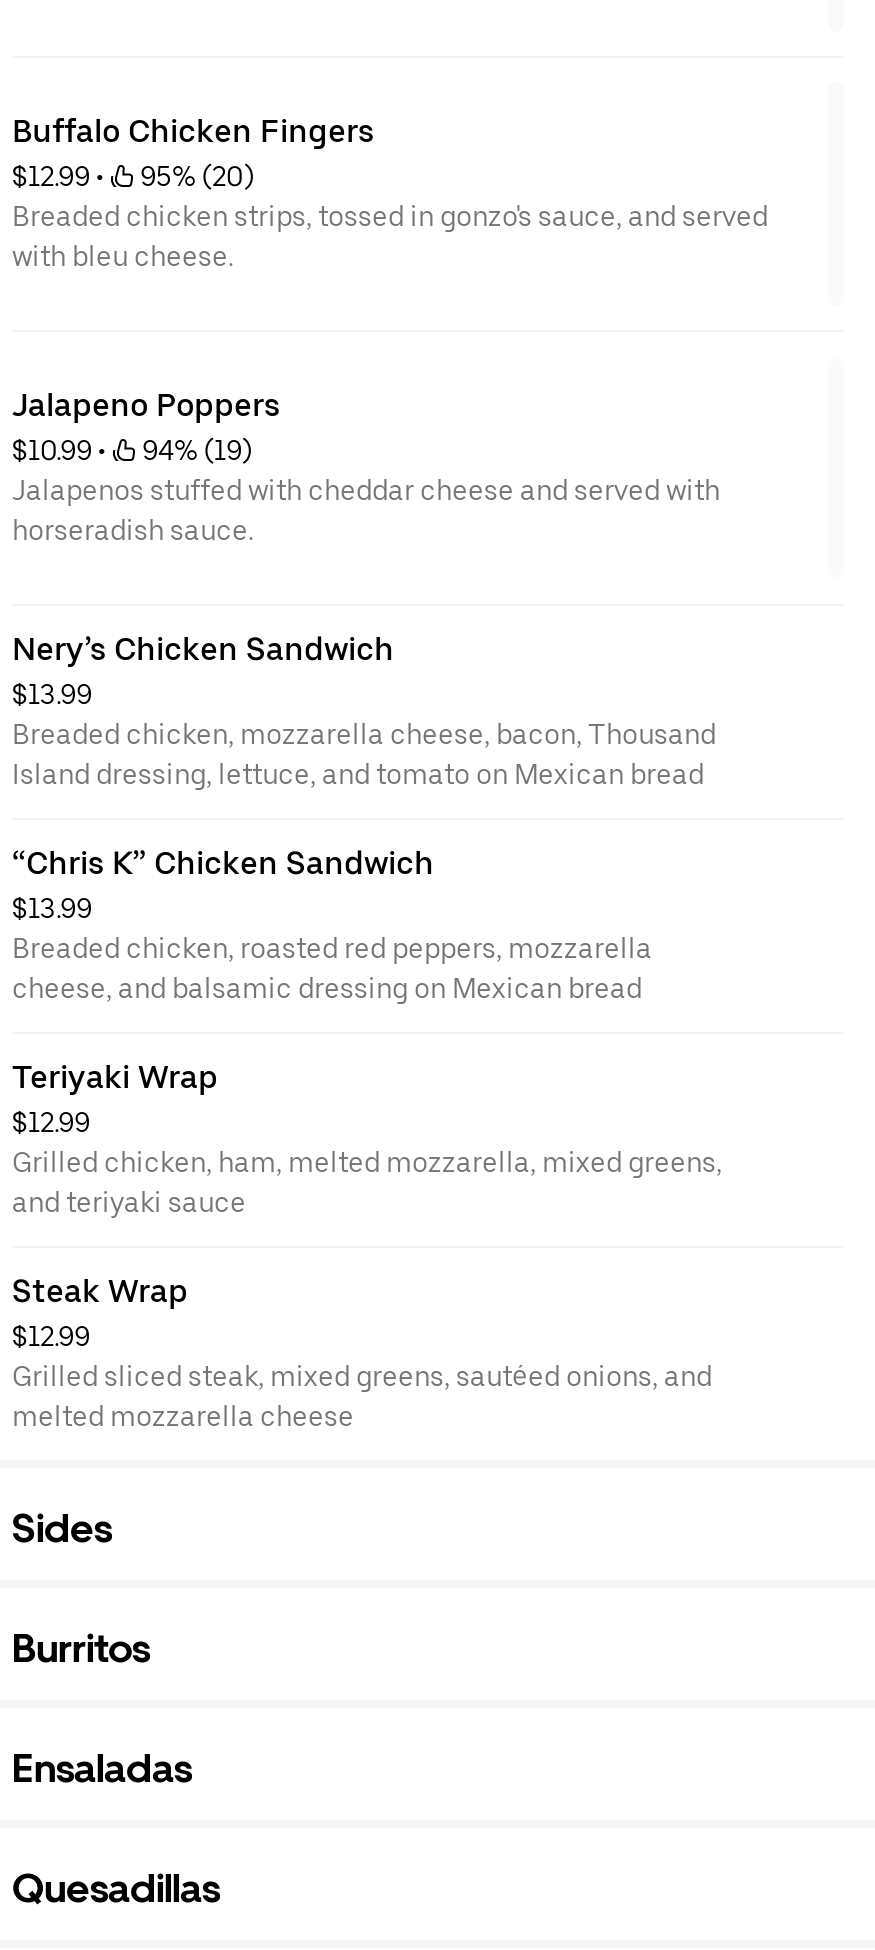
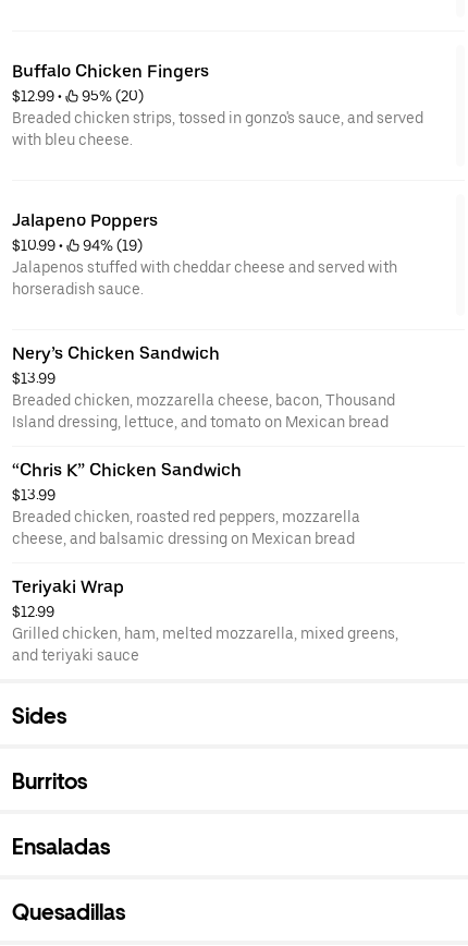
[12,1272,712,1432] Steak Wrap | $12.99 | Grilled sliced steak, mixed greens, sautéed onions, and | melted mozzarella cheese -> none

